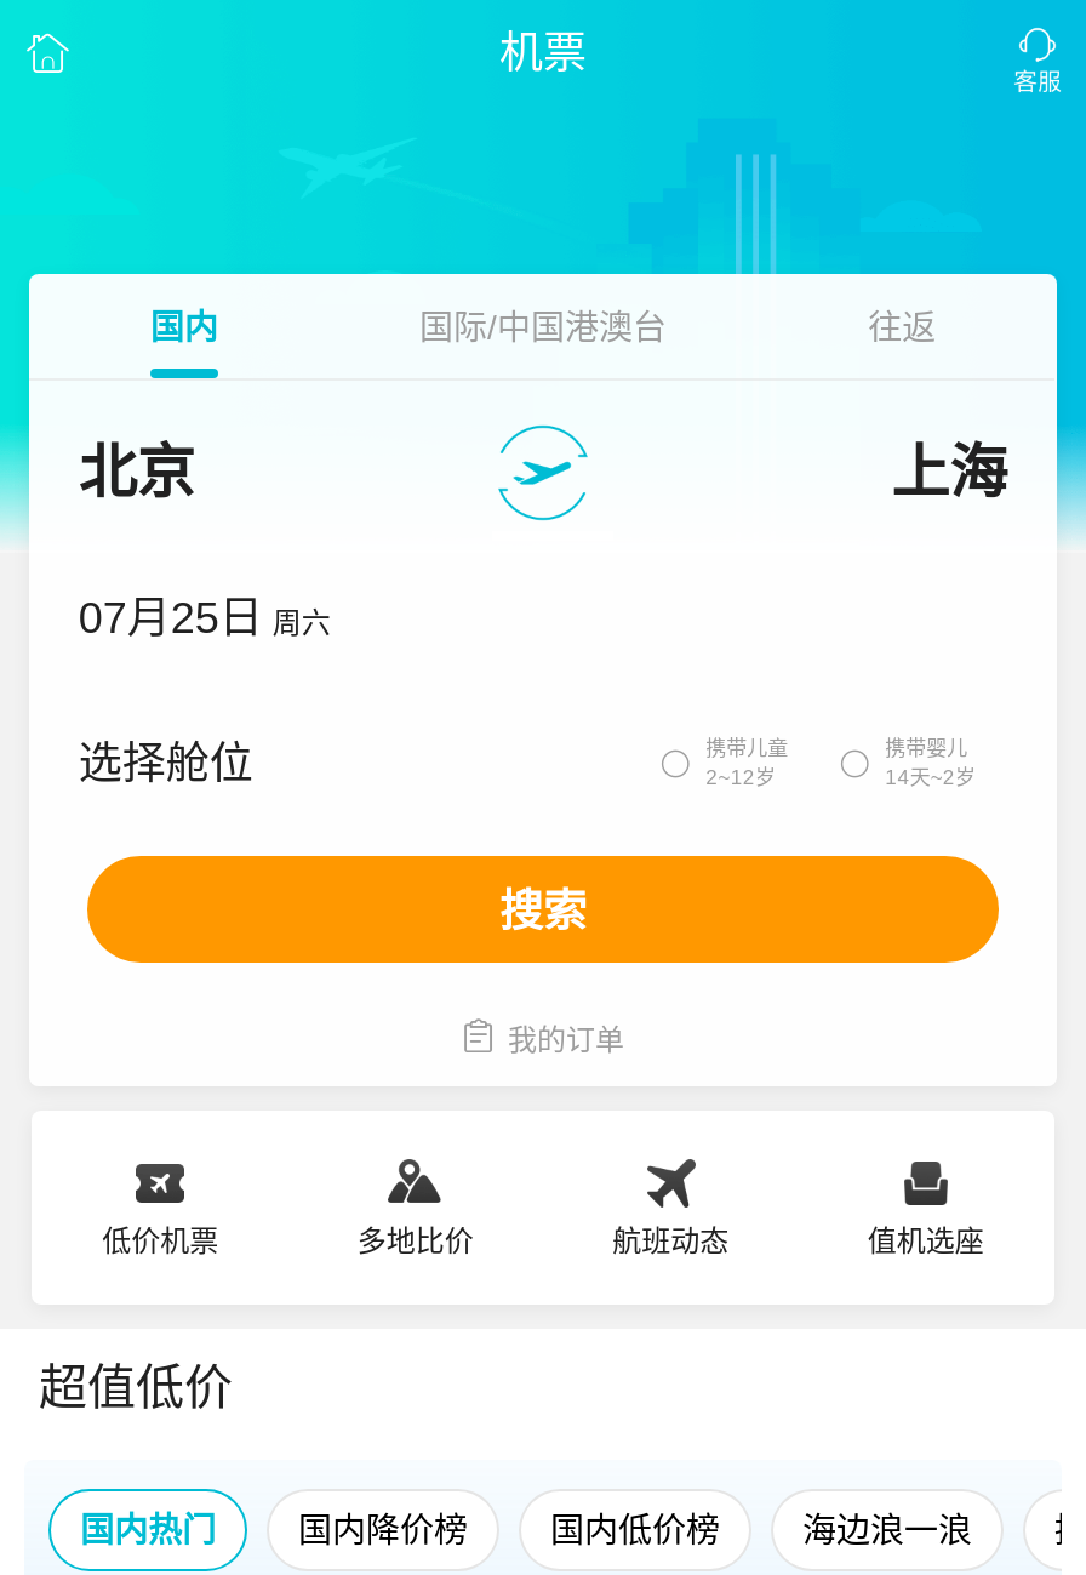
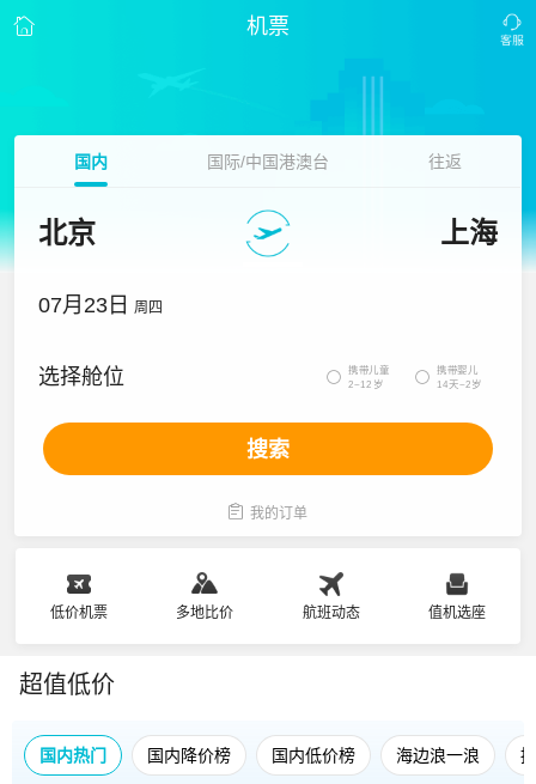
[78,594,330,643] 07月25日 周六 -> [39,293,163,317] 07月23日 周四

